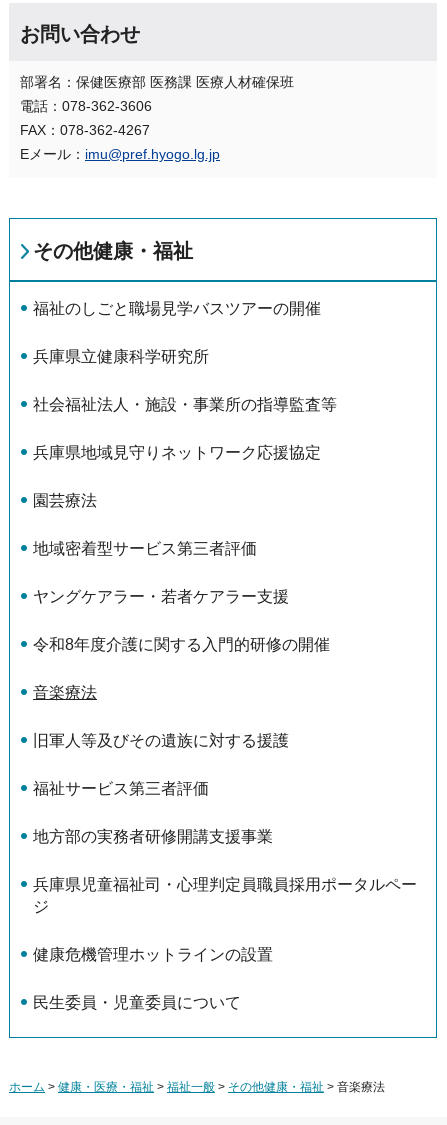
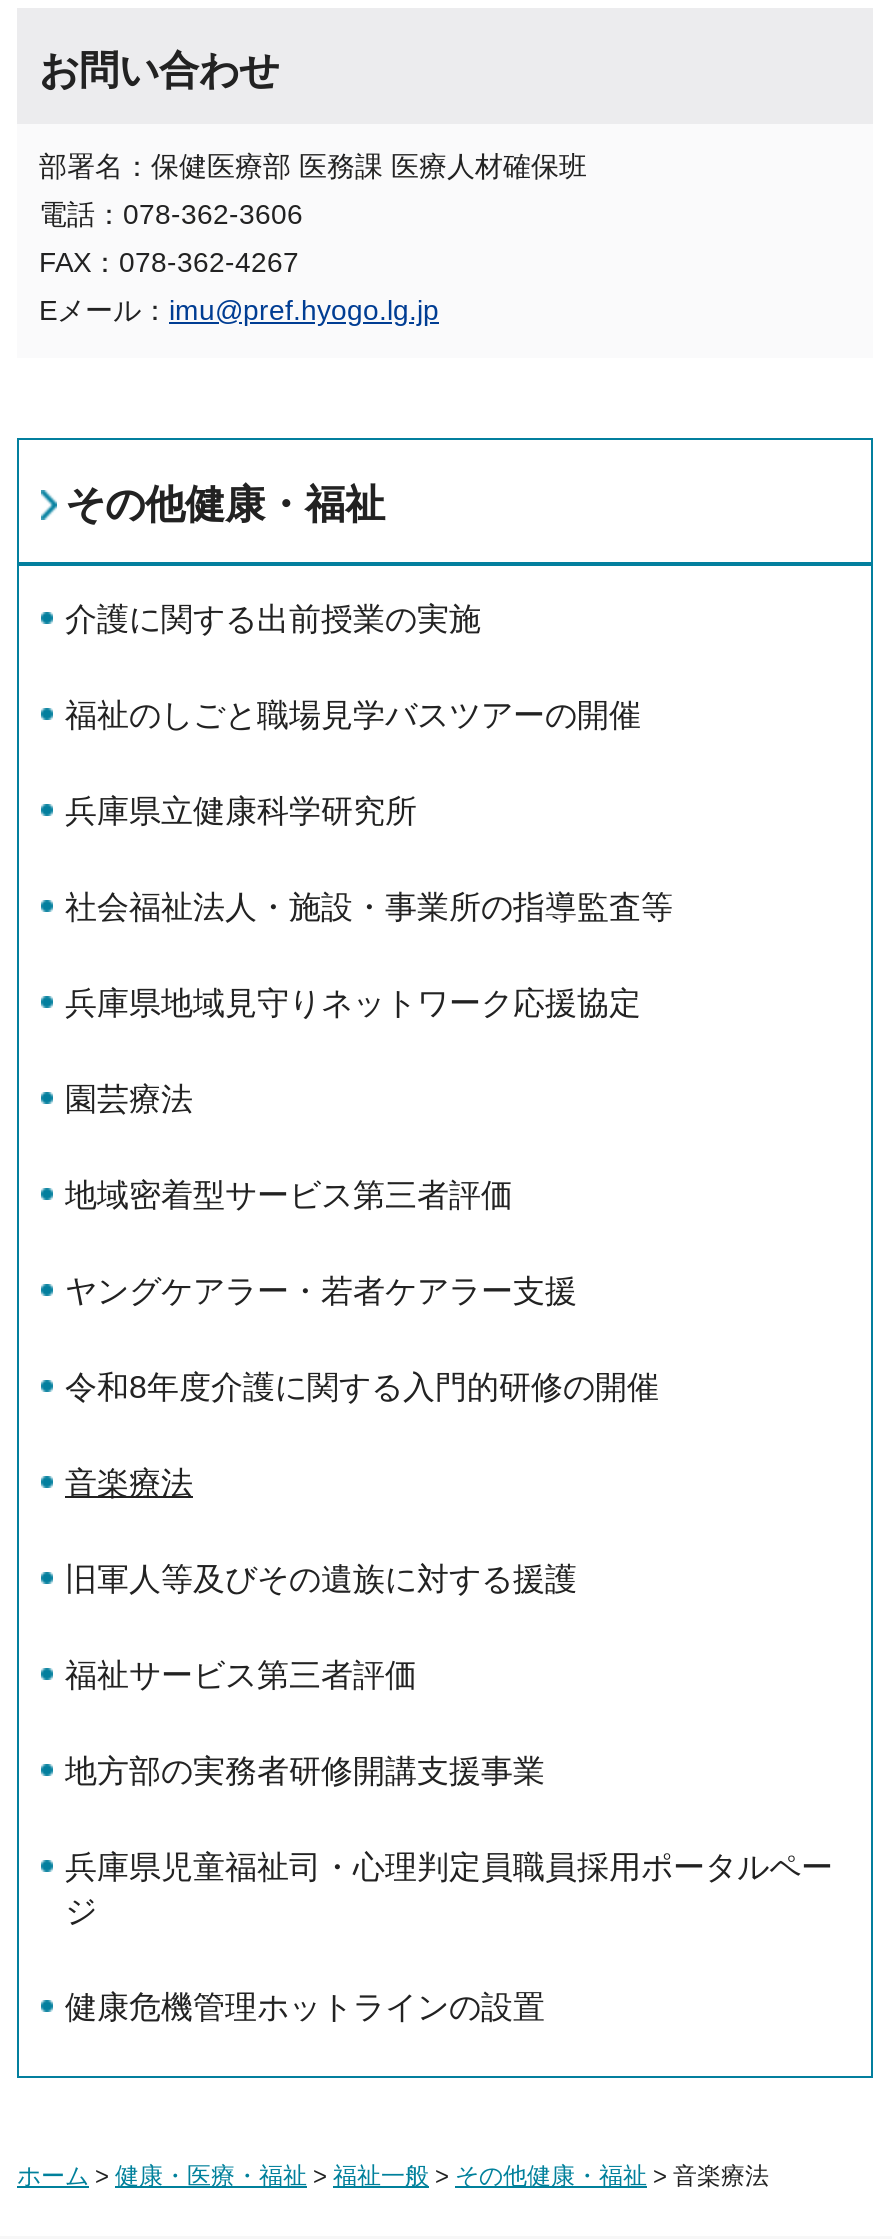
none -> [65,603,481,637] 介護に関する出前授業の実施
moved [33,300,417,963] -> [65,699,833,2025]: 福祉のしごと職場見学バスツアーの開催 | 兵庫県立健康科学研究所 | 社会福祉法人・施設・事業所の指導監査等 | ... | ジ | 健康危機管理ホットラインの設置
[33,994,241,1011] 民生委員・児童委員について -> none

